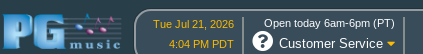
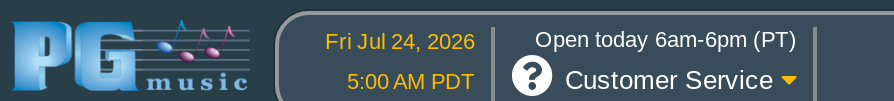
[153,18,234,30] Tue Jul 21, 2026 -> [325,29,475,53] Fri Jul 24, 2026
[169,38,234,50] 4:04 PM PDT -> [347,69,475,93] 5:00 AM PDT

